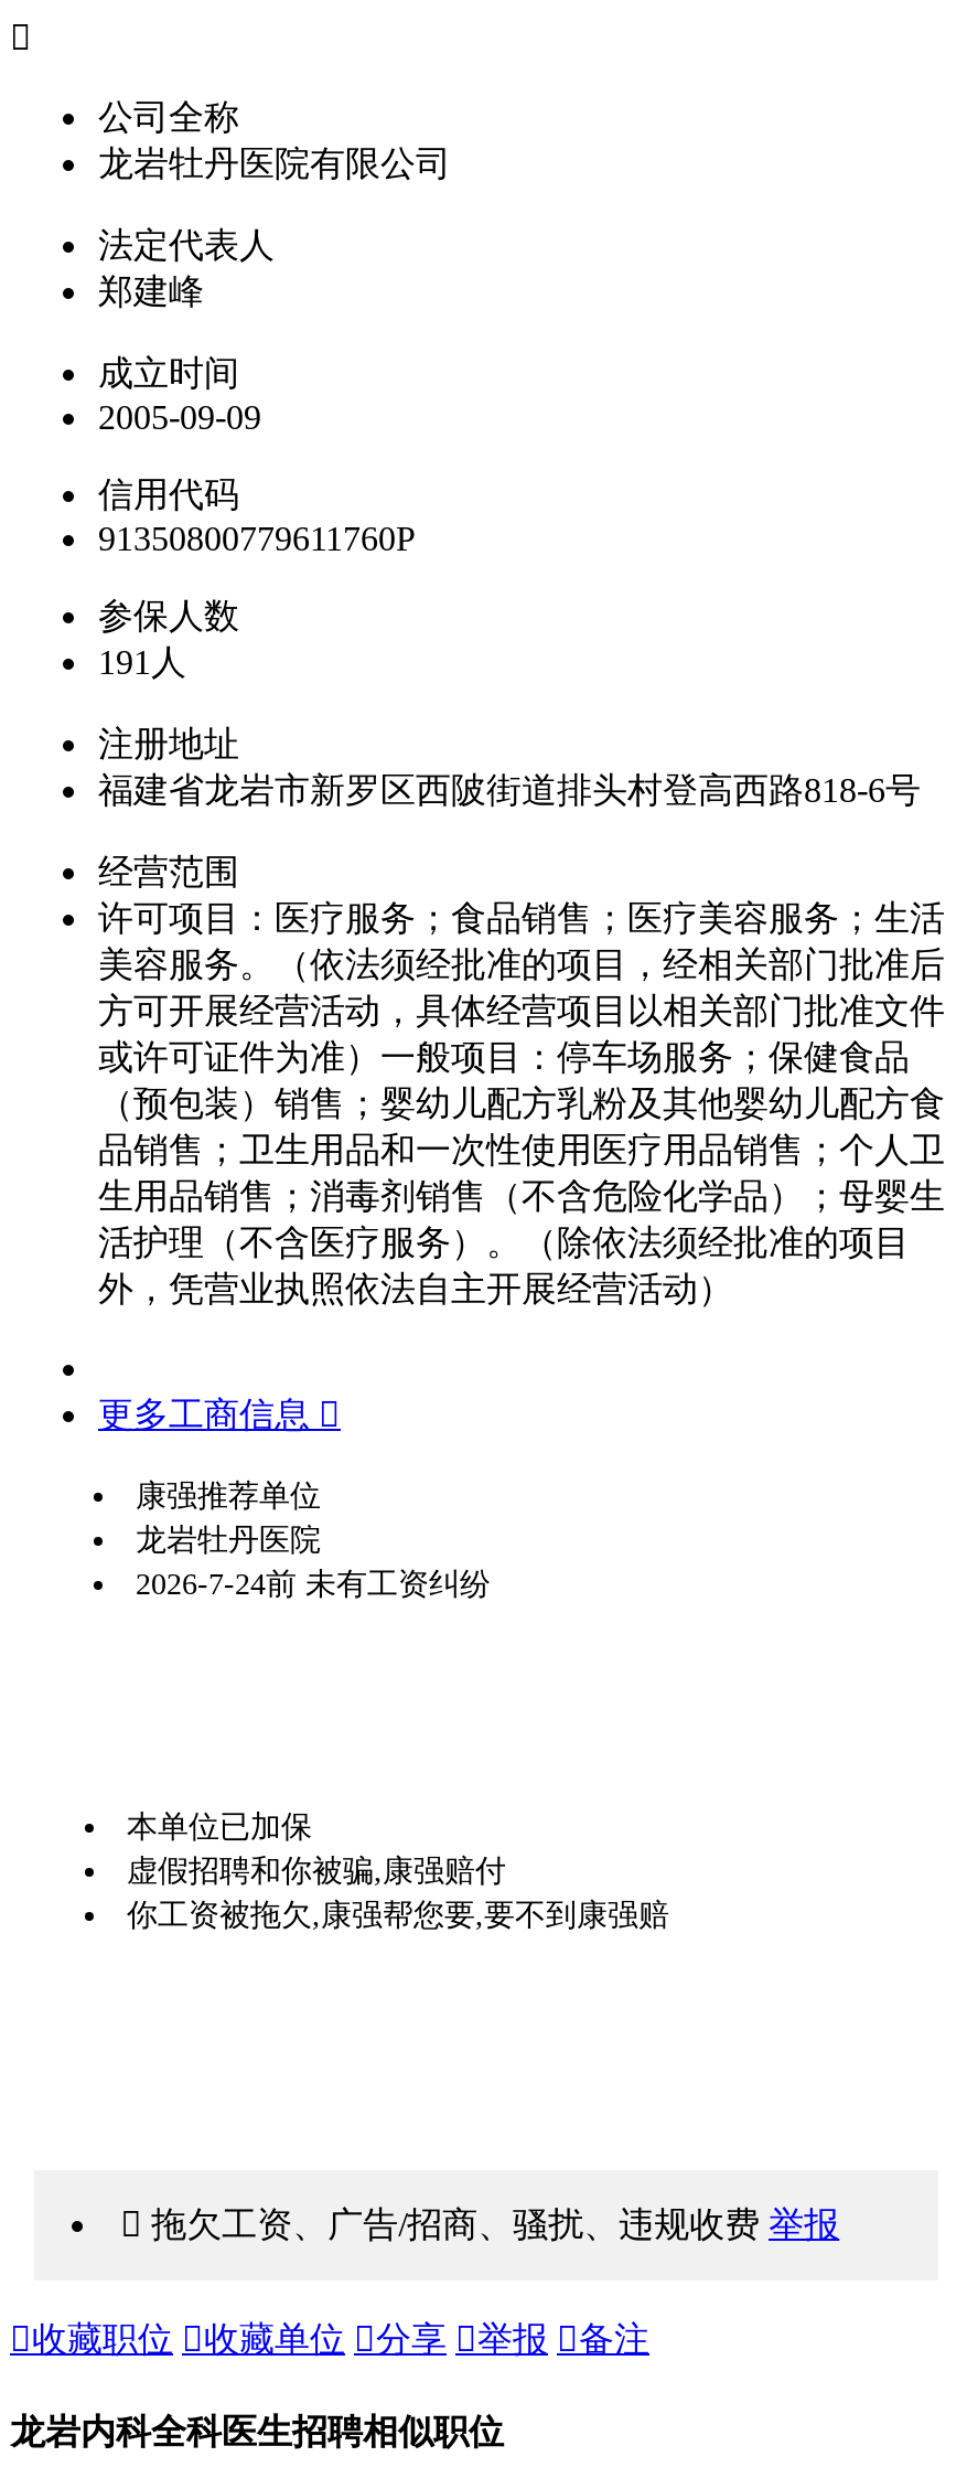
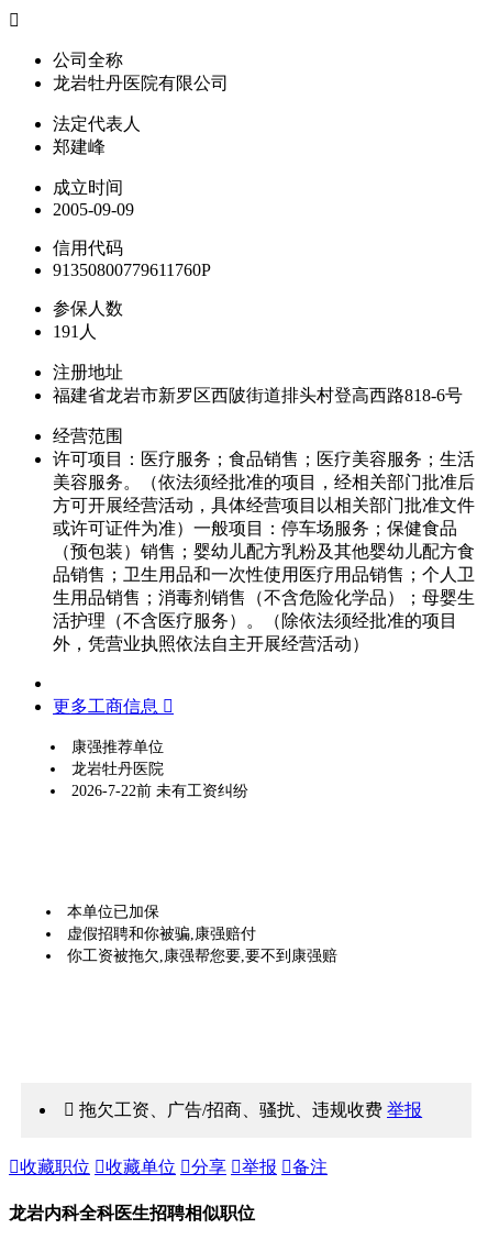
[136,1567,491,1600] 2026-7-24前 未有工资纠纷 -> [71,782,248,799] 2026-7-22前 未有工资纠纷

